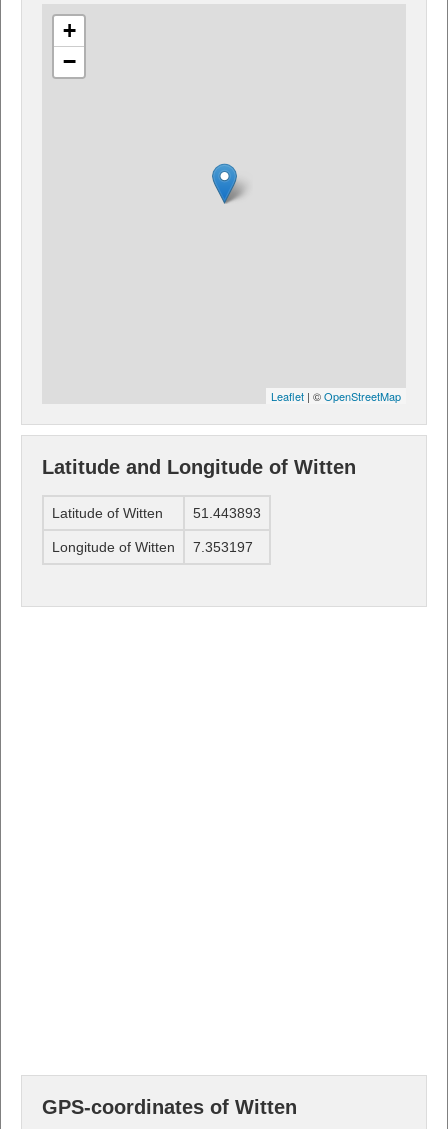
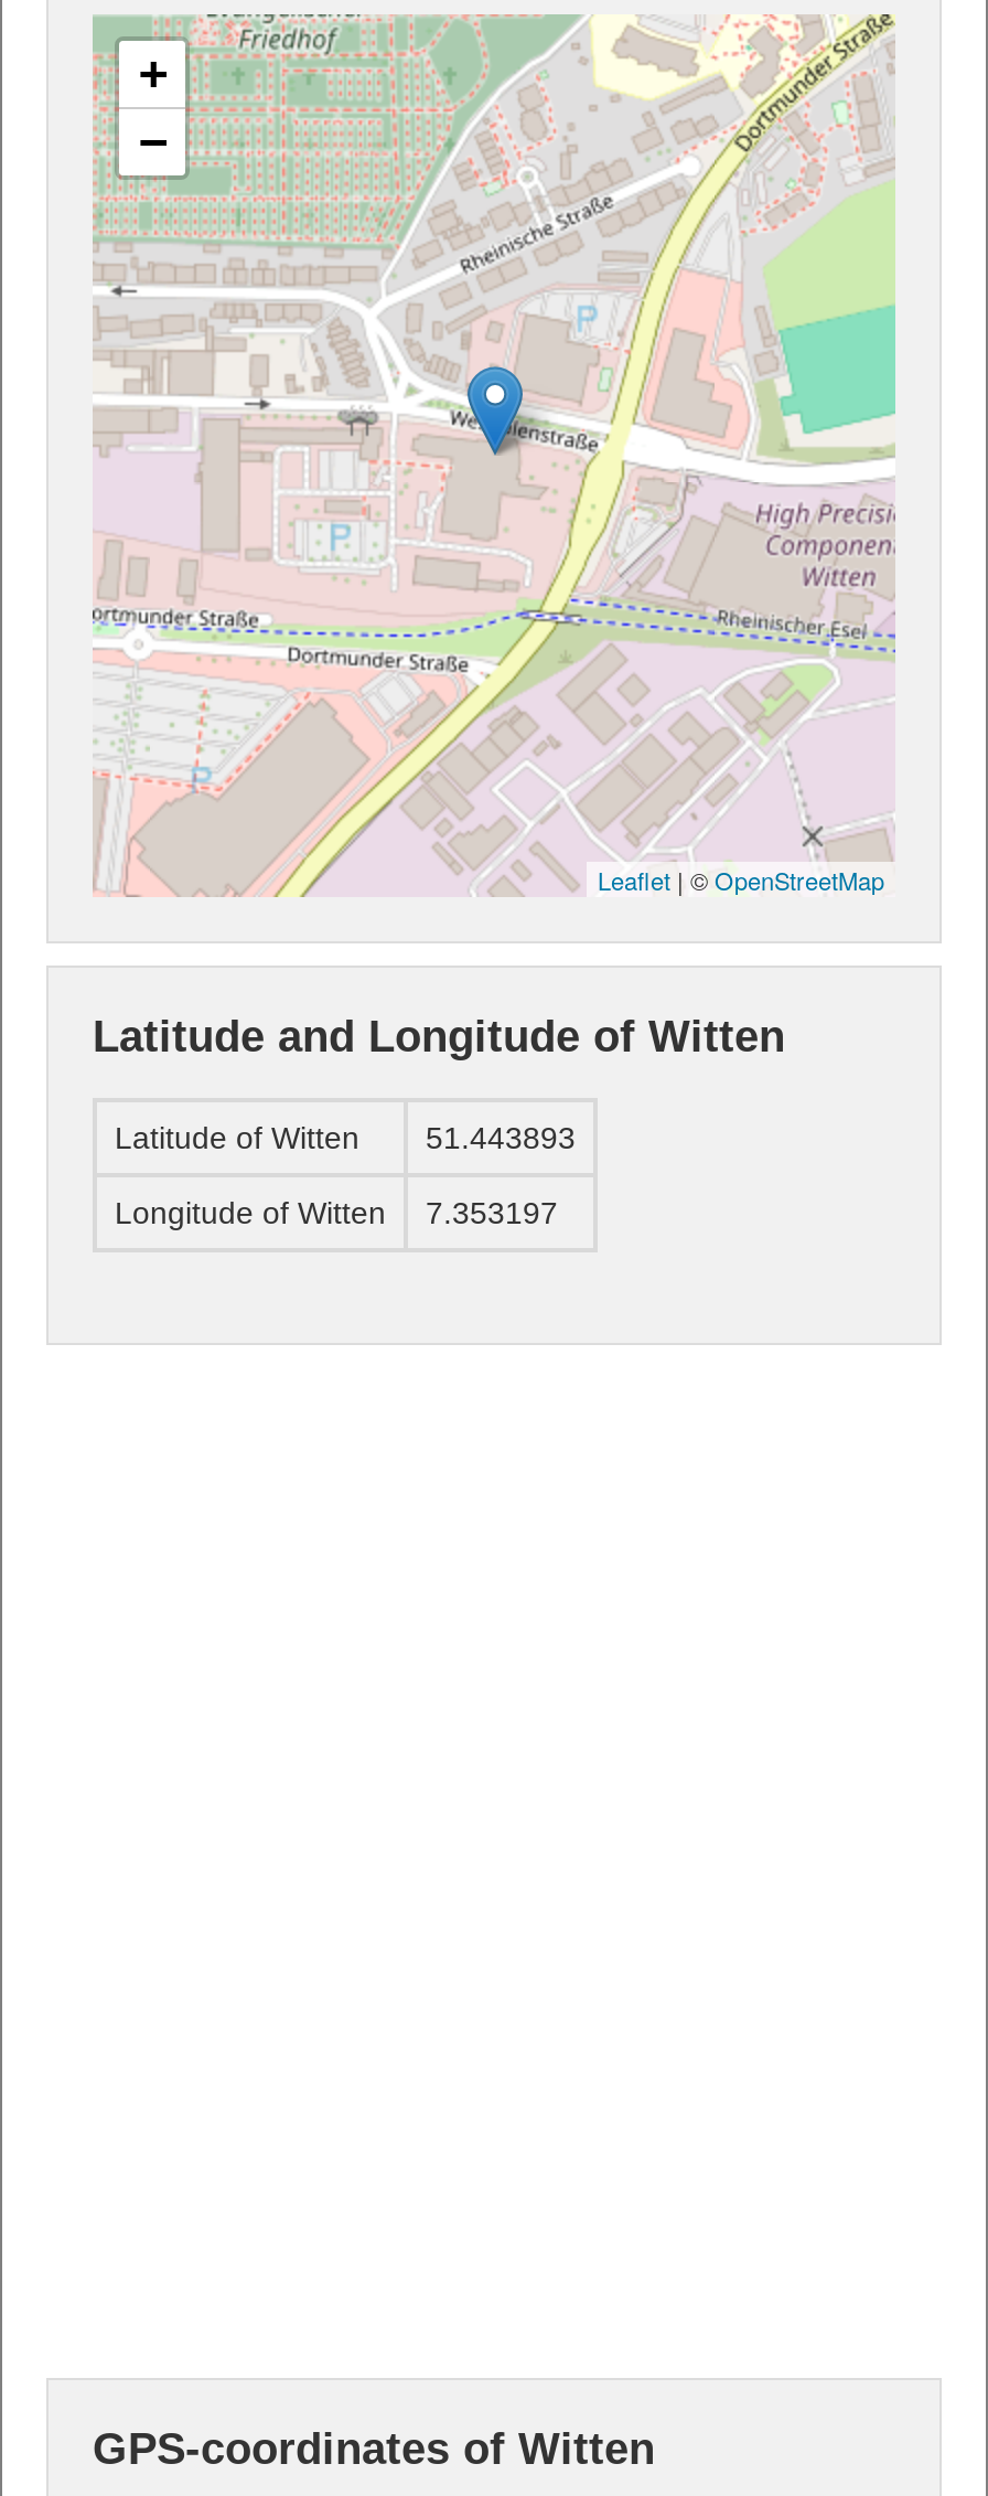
none -> [90,12,898,899] [image]

